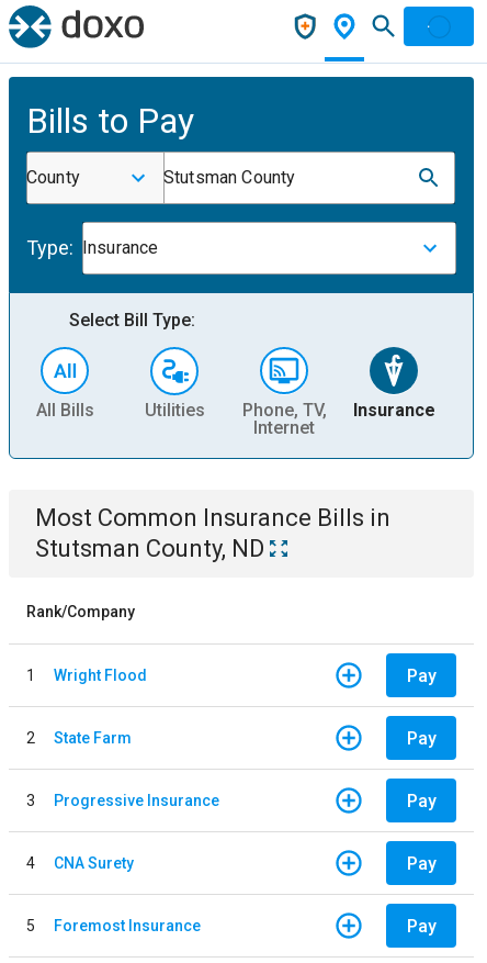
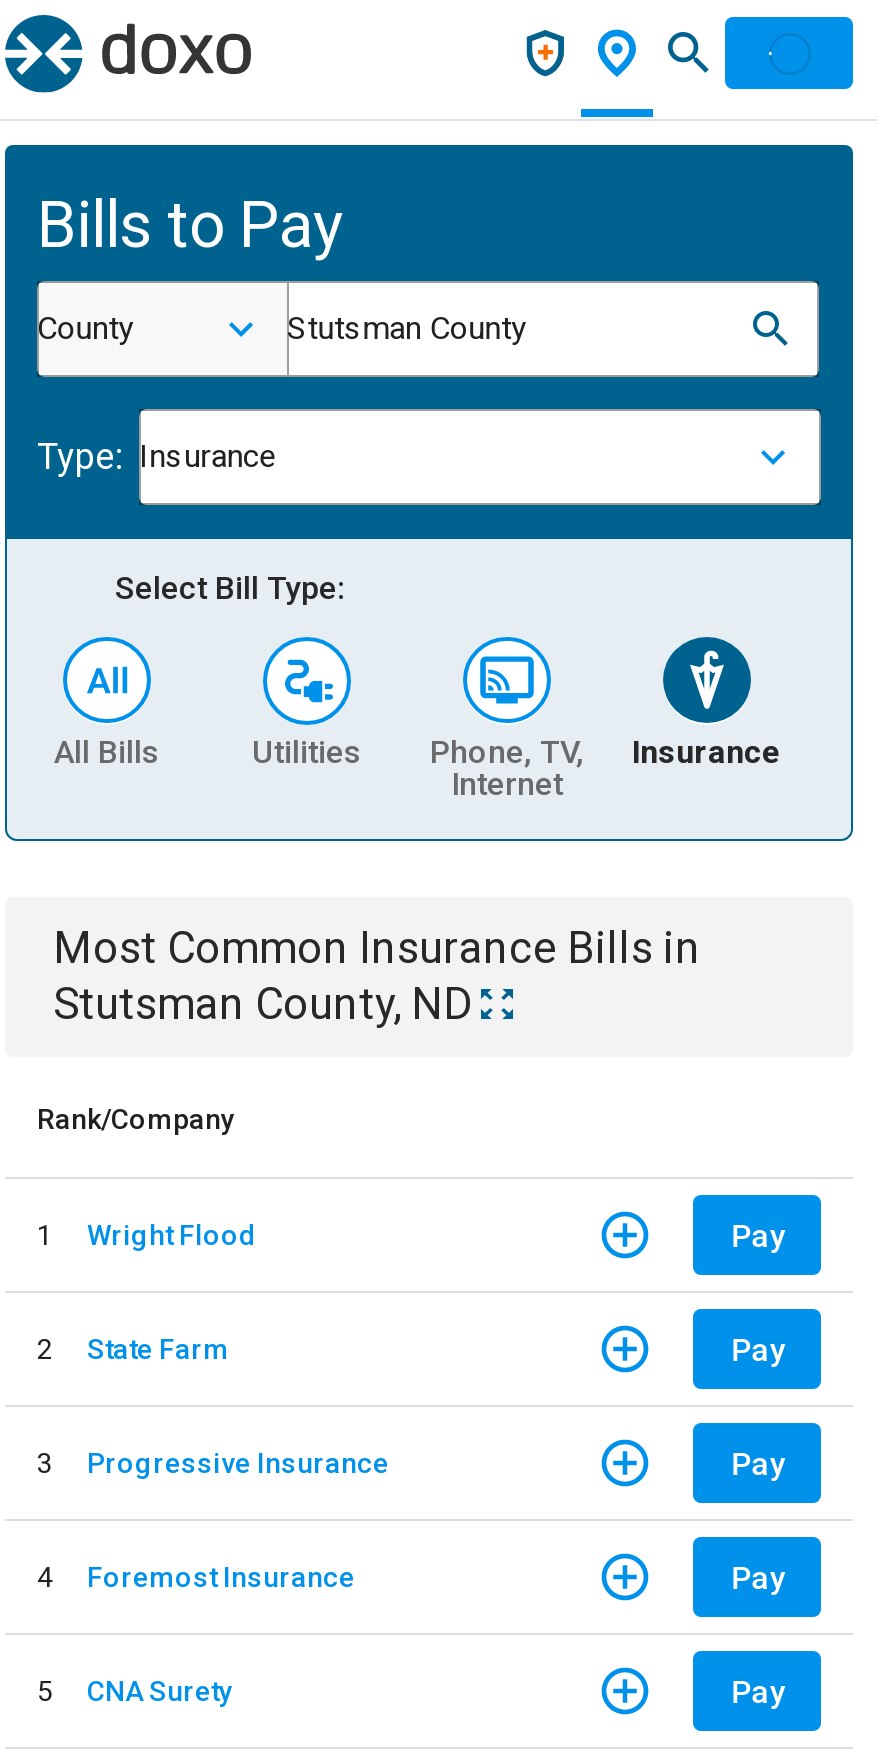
moved [54,854,134,871] -> [87,1674,233,1706]: CNA Surety
moved [54,916,201,934] -> [87,1560,355,1592]: Foremost Insurance

